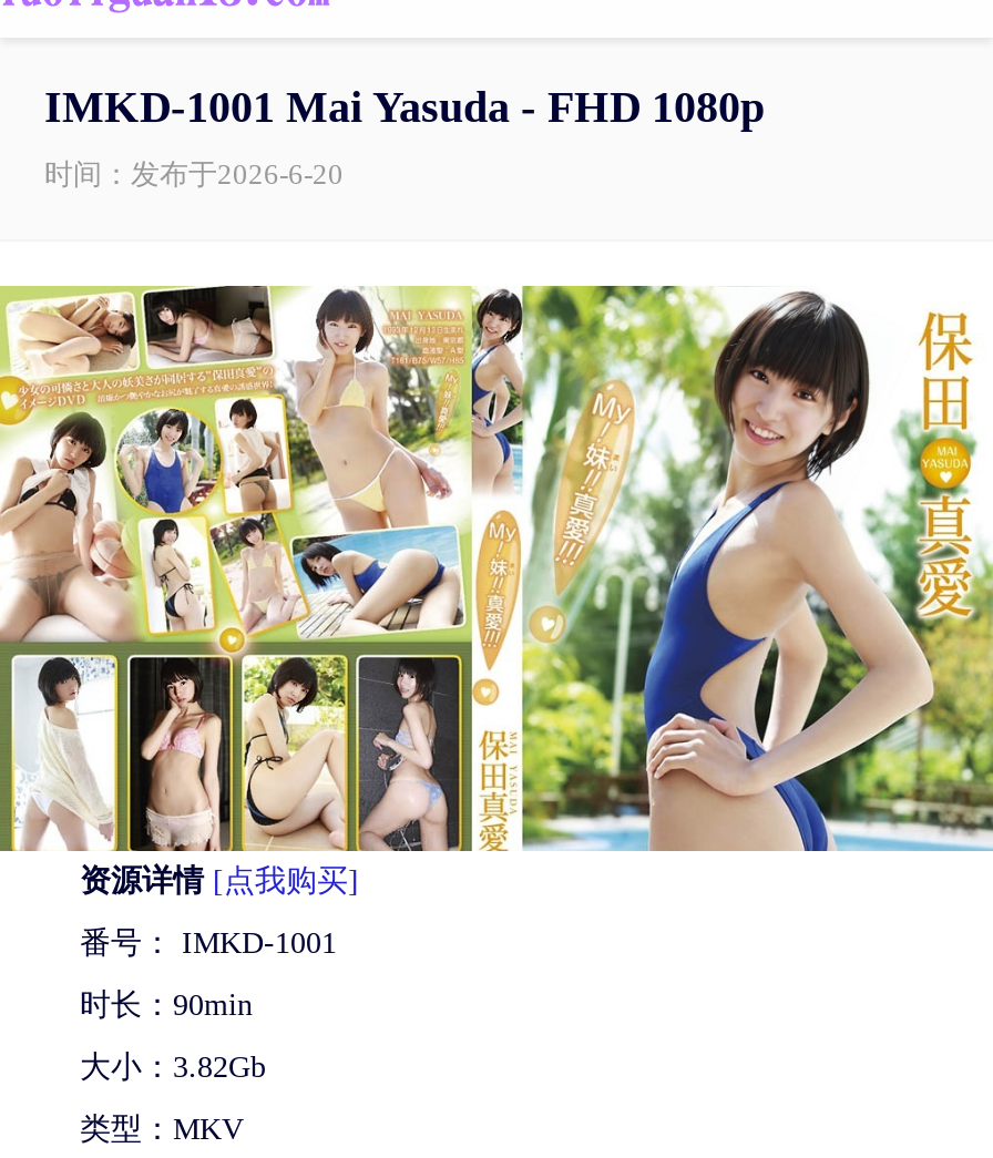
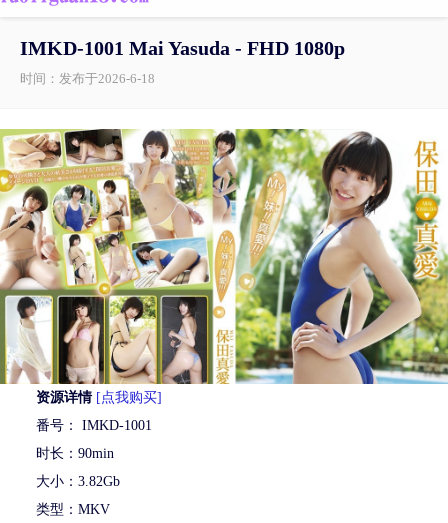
[44,157,344,191] 时间：发布于2026-6-20 -> [20,71,155,86] 时间：发布于2026-6-18

